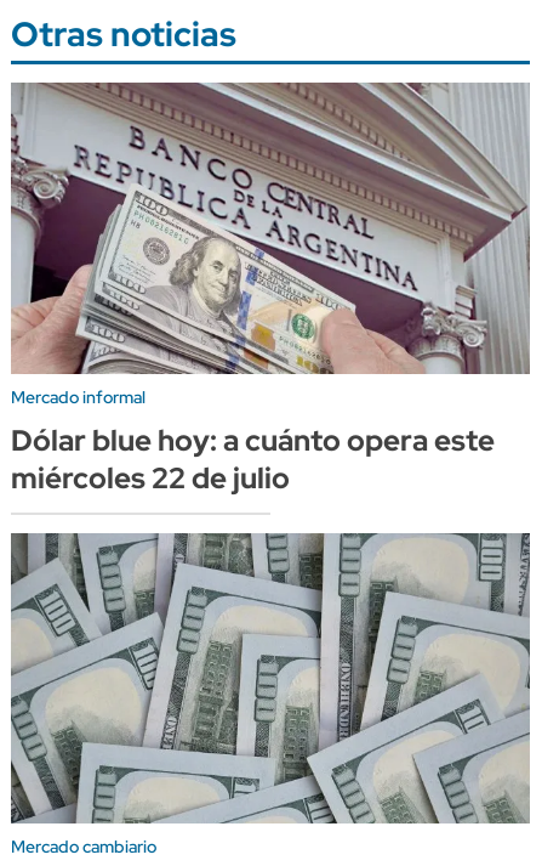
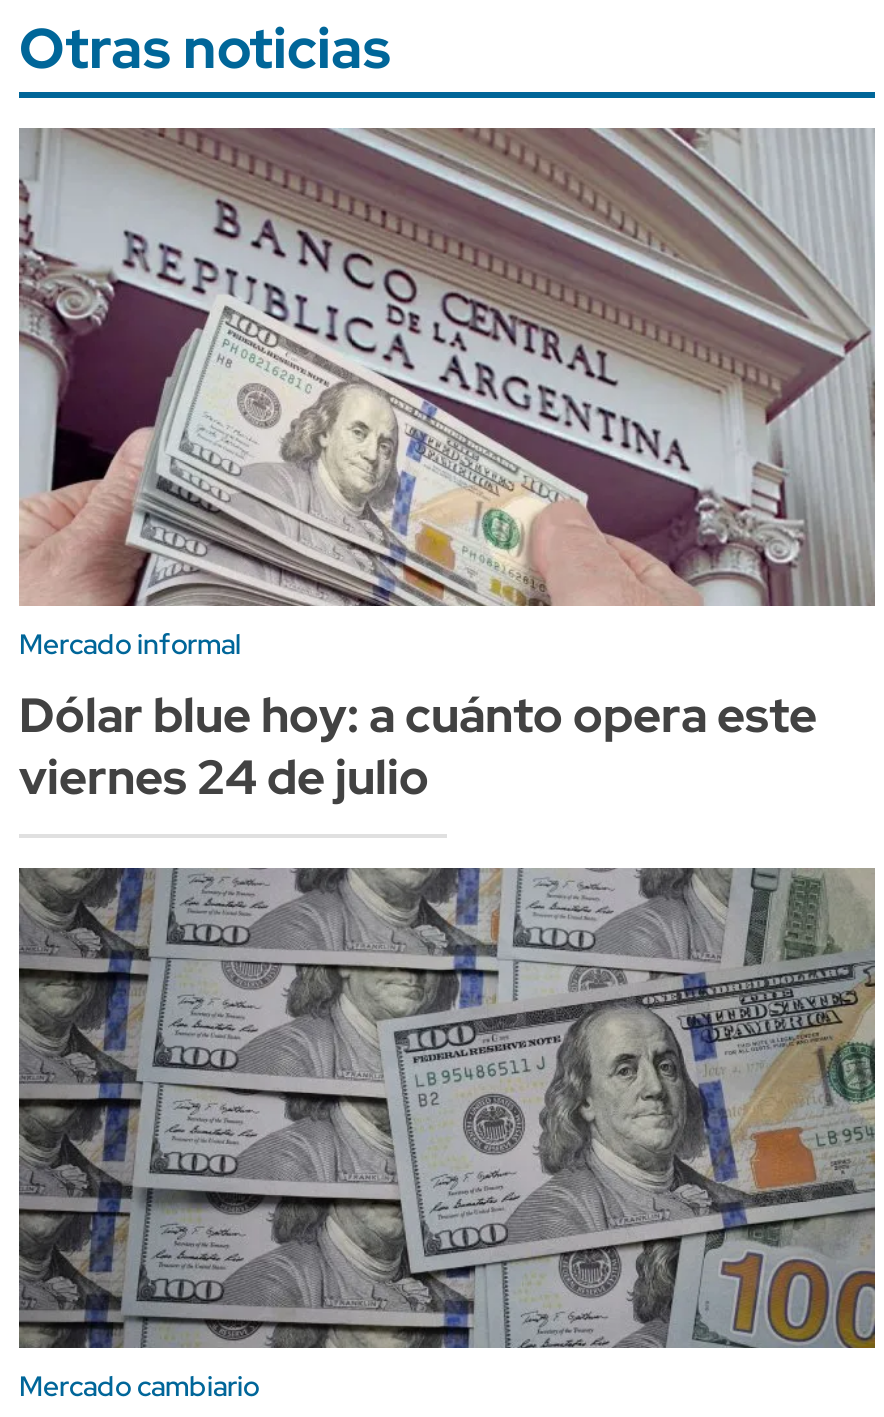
[11,459,290,496] miércoles 22 de julio -> [19,747,429,809] viernes 24 de julio
[11,532,530,825] [image] -> [19,866,875,1350] [image]

